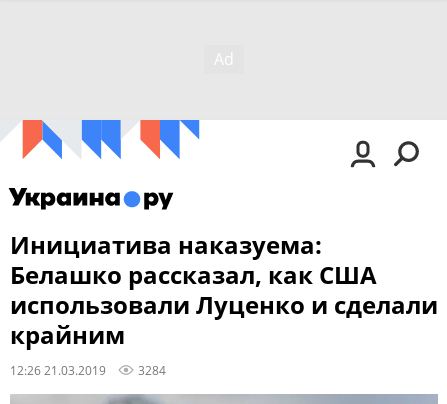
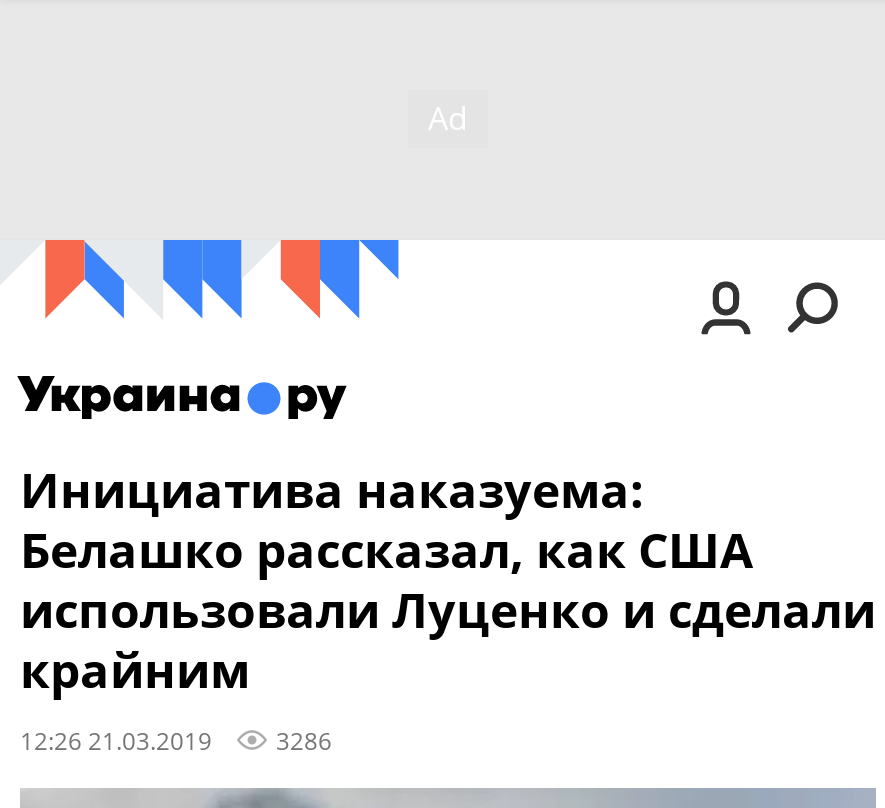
[10,362,166,378] 12:26 21.03.2019 3284 -> [20,724,332,756] 12:26 21.03.2019 3286

